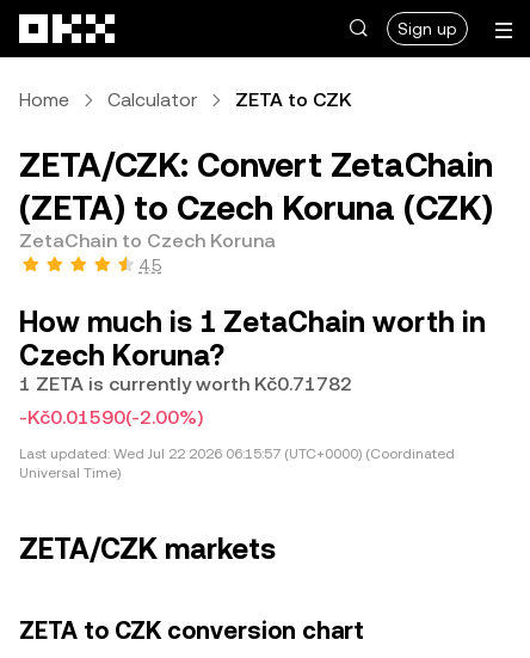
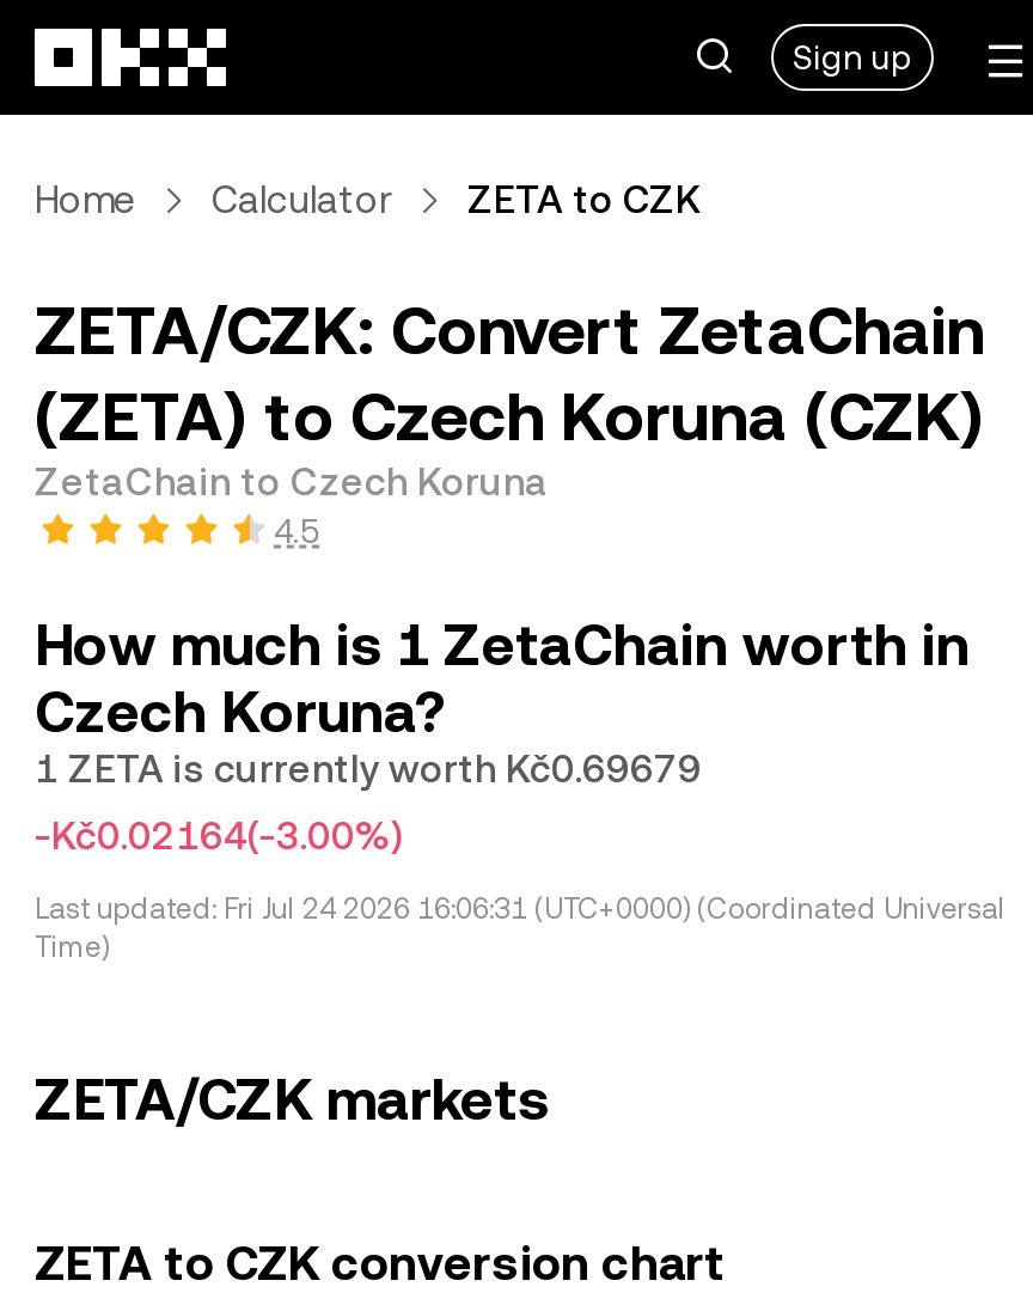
[19,373,352,395] 1 ZETA is currently worth Kč0.71782 -> [35,746,702,792] 1 ZETA is currently worth Kč0.69679
[19,406,203,429] -Kč0.01590(-2.00%) -> [35,813,403,859] -Kč0.02164(-3.00%)
[19,445,455,481] Last updated: Wed Jul 22 2026 06:15:57 (UTC+0000) (Coordinated | Universal Time) -> [35,892,1006,964] Last updated: Fri Jul 24 2026 16:06:31 (UTC+0000) (Coordinated Universal | Time)

